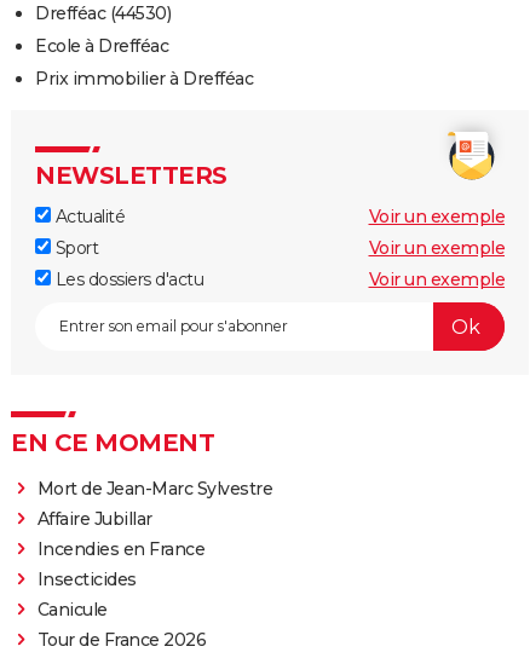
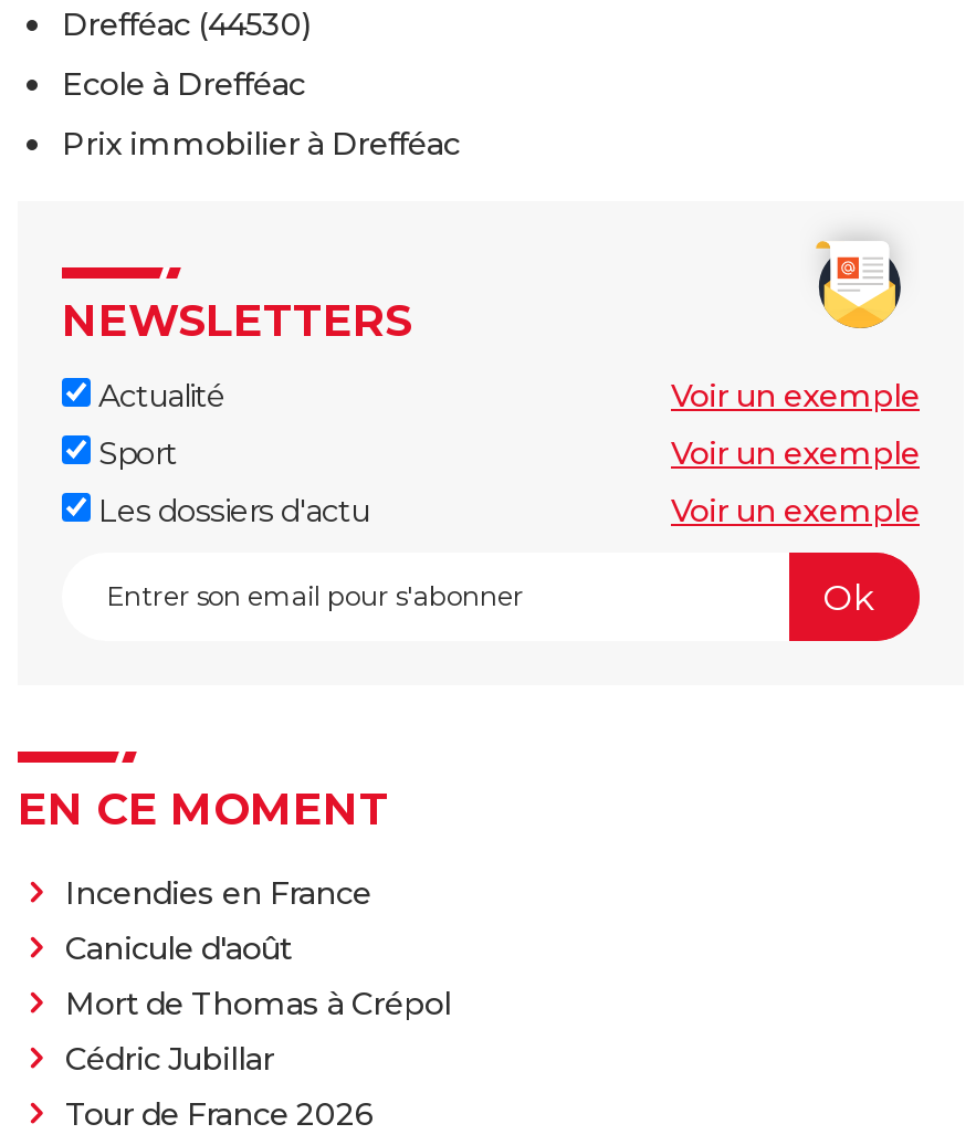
[37,478,272,530] Mort de Jean-Marc Sylvestre | Affaire Jubillar -> none
moved [37,539,204,561] -> [65,874,371,914]: Incendies en France
[37,569,136,621] Insecticides | Canicule -> [65,929,451,1080] Canicule d'août | Mort de Thomas à Crépol | Cédric Jubillar

